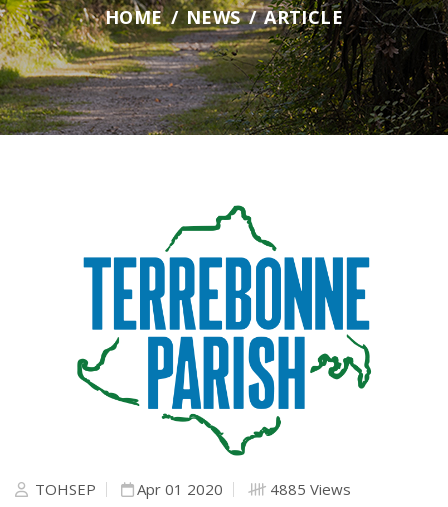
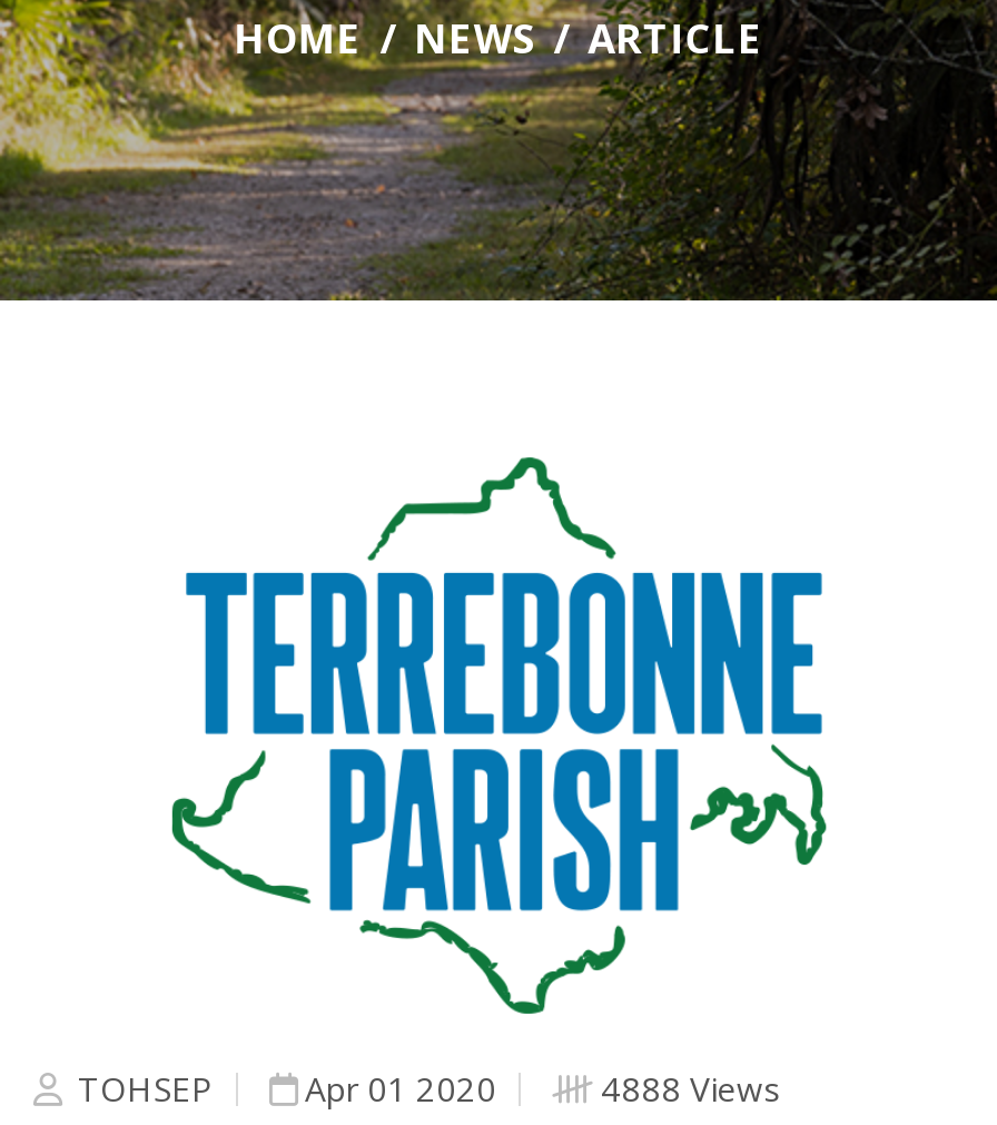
[270,479,351,499] 4885 Views -> [601,1066,781,1110] 4888 Views

